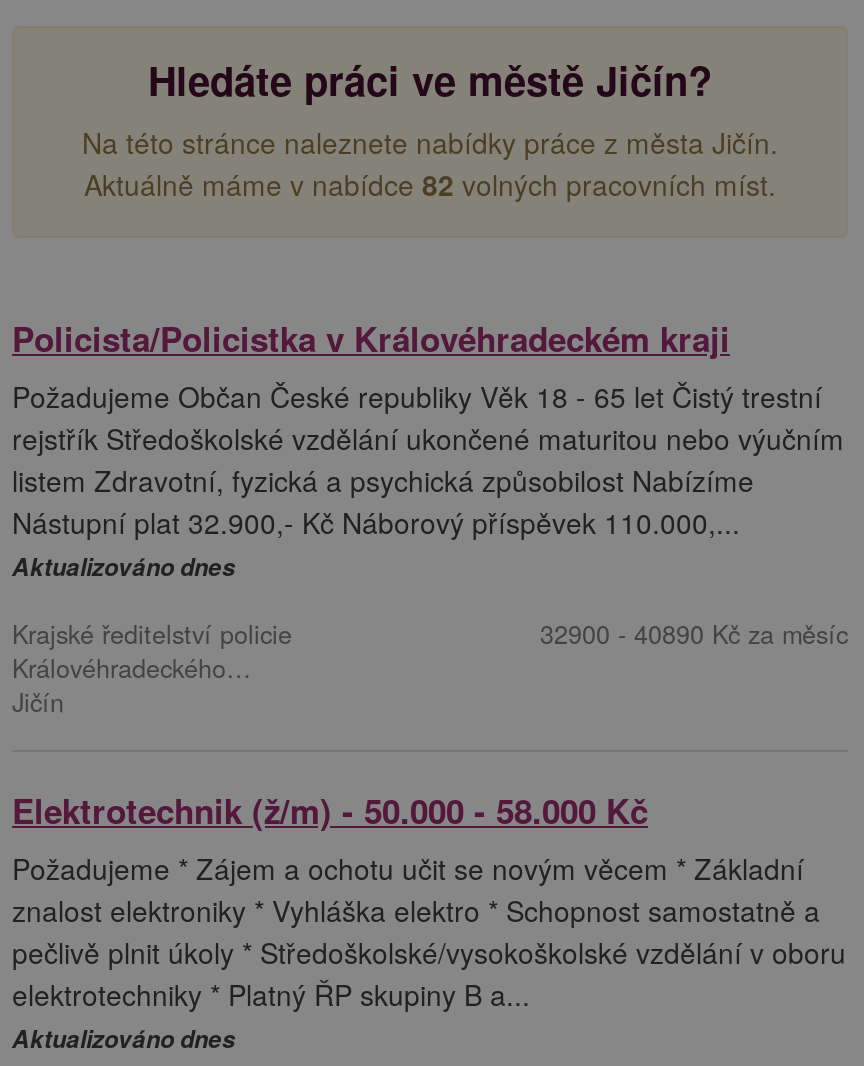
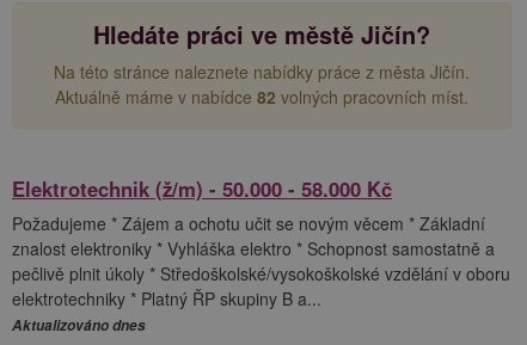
[12,313,844,719] Policista/Policistka v Královéhradeckém kraji | Požadujeme Občan České republiky Věk 18 - 65 let Čistý trestní | rejstřík Středoškolské vzdělání ukončené maturitou nebo výučním | listem Zdravotní, fyzická a psychická způsobilost Nabízíme | Nástupní plat 32.900,- Kč Náborový příspěvek 110.000,... | Aktualizováno dnes | Krajské ředitelství policie | Královéhradeckého… | Jičín -> none
[540,615,848,651] 32900 - 40890 Kč za měsíc -> none

